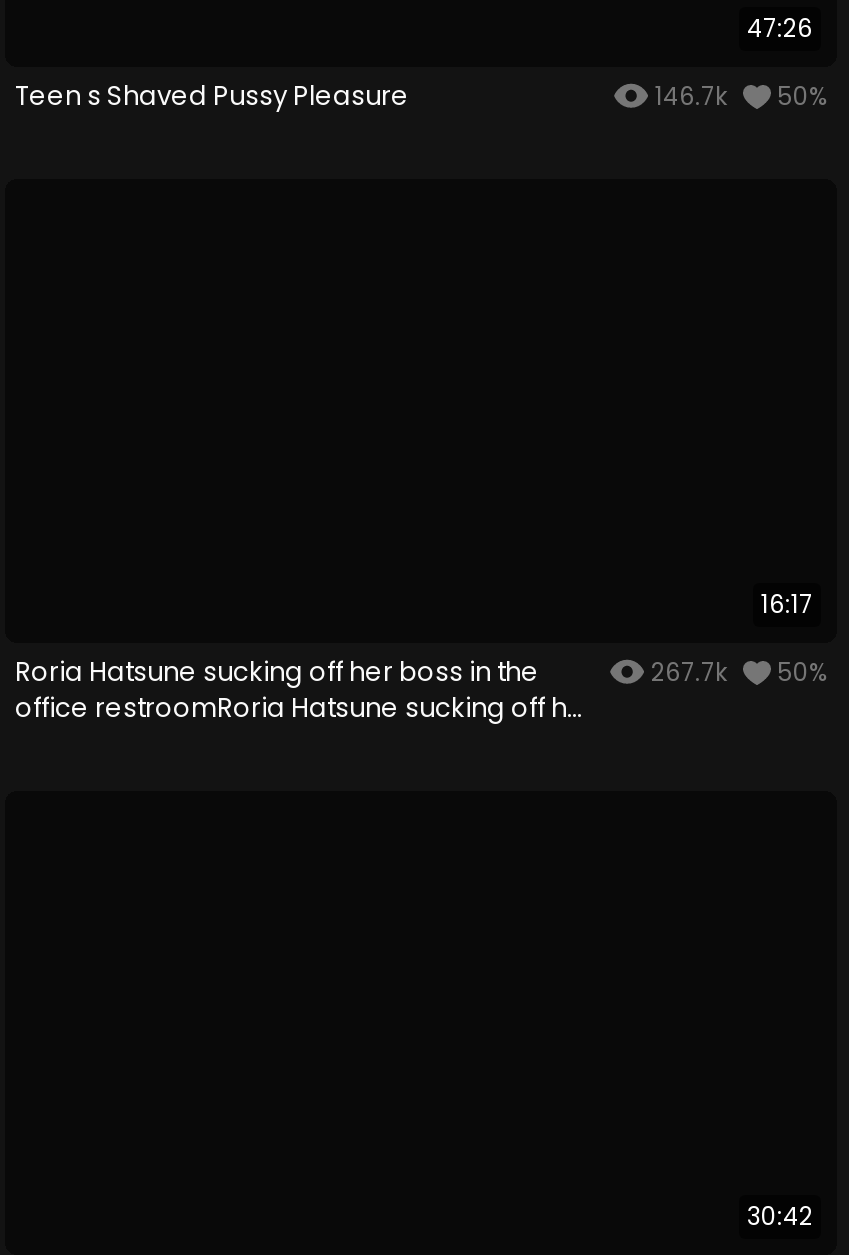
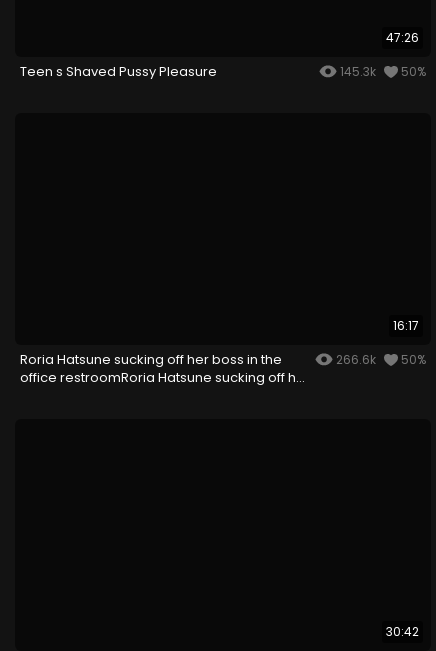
[649,79,827,113] 146.7k 50% -> [337,63,426,80] 145.3k 50%
[645,655,827,689] 267.7k 50% -> [333,351,426,368] 266.6k 50%

